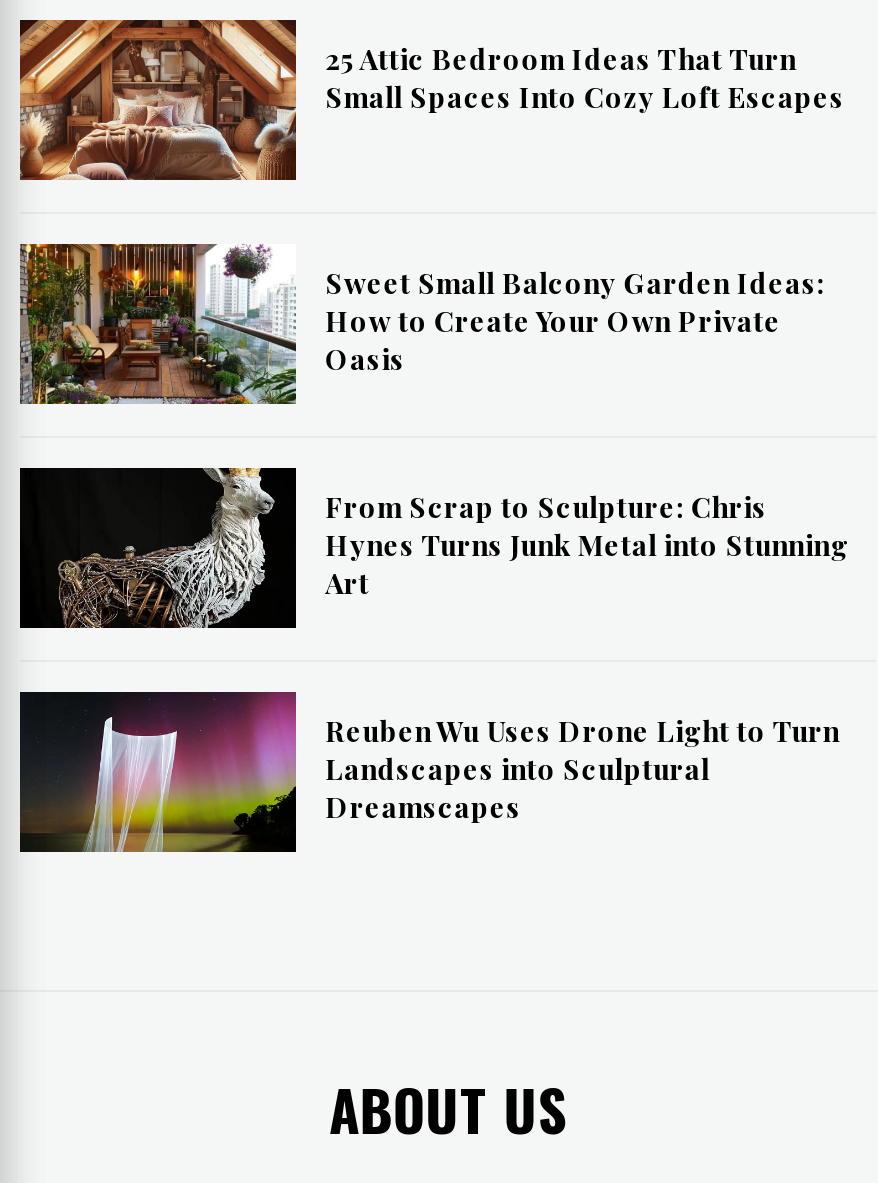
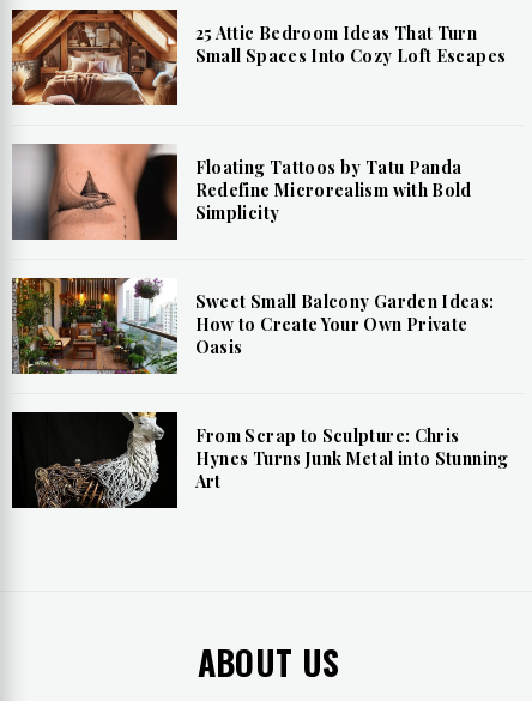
none -> [13,144,472,241] [image] | Floating Tattoos by Tatu Panda | Redefine Microrealism with Bold | Simplicity
moved [18,238,849,602] -> [11,274,509,492]: [image] | Sweet Small Balcony Garden Ideas: | How to Create Your Own Private | Oasis | From Scrap to Sculpture: Chris | Hynes Turns Junk Metal into Stunning | Art
[20,690,840,854] [image] | Reuben Wu Uses Drone Light to Turn | Landscapes into Sculptural | Dreamscapes -> none

